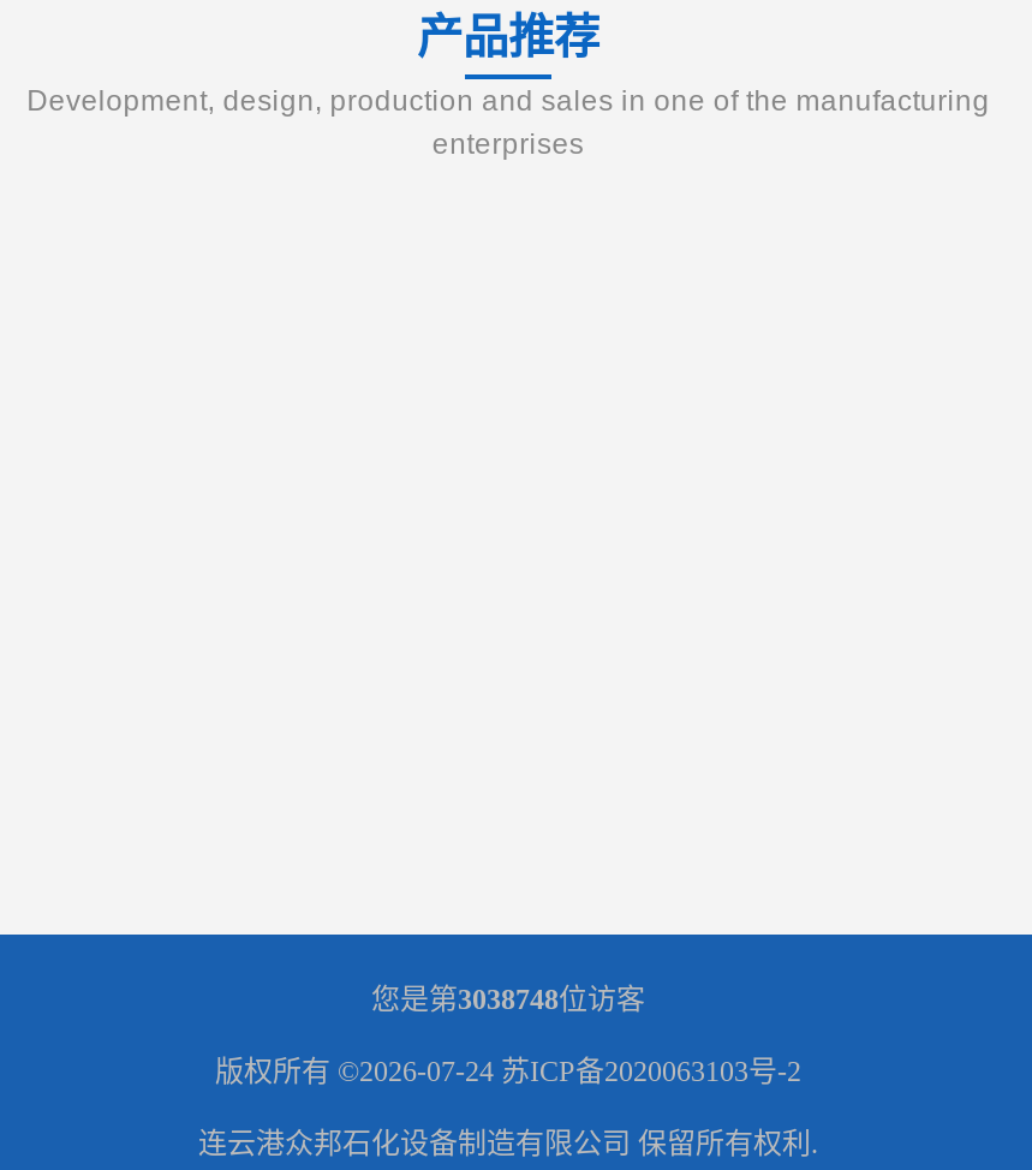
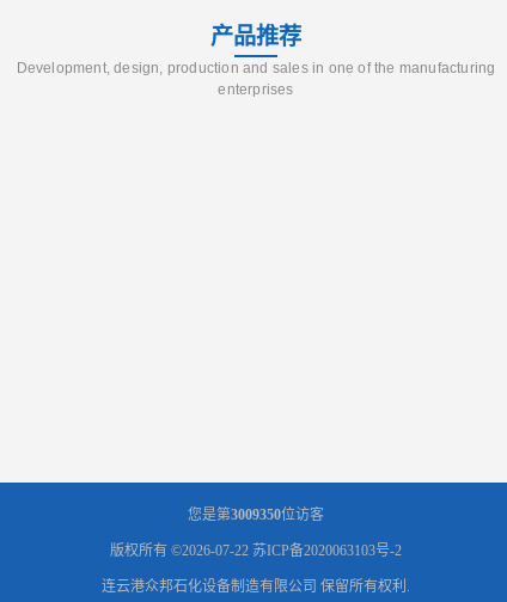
[371,982,645,1016] 您是第3038748位访客 -> [188,506,324,523] 您是第3009350位访客
[215,1054,801,1088] 版权所有 ©2026-07-24苏ICP备2020063103号-2 -> [110,542,402,559] 版权所有 ©2026-07-22苏ICP备2020063103号-2

